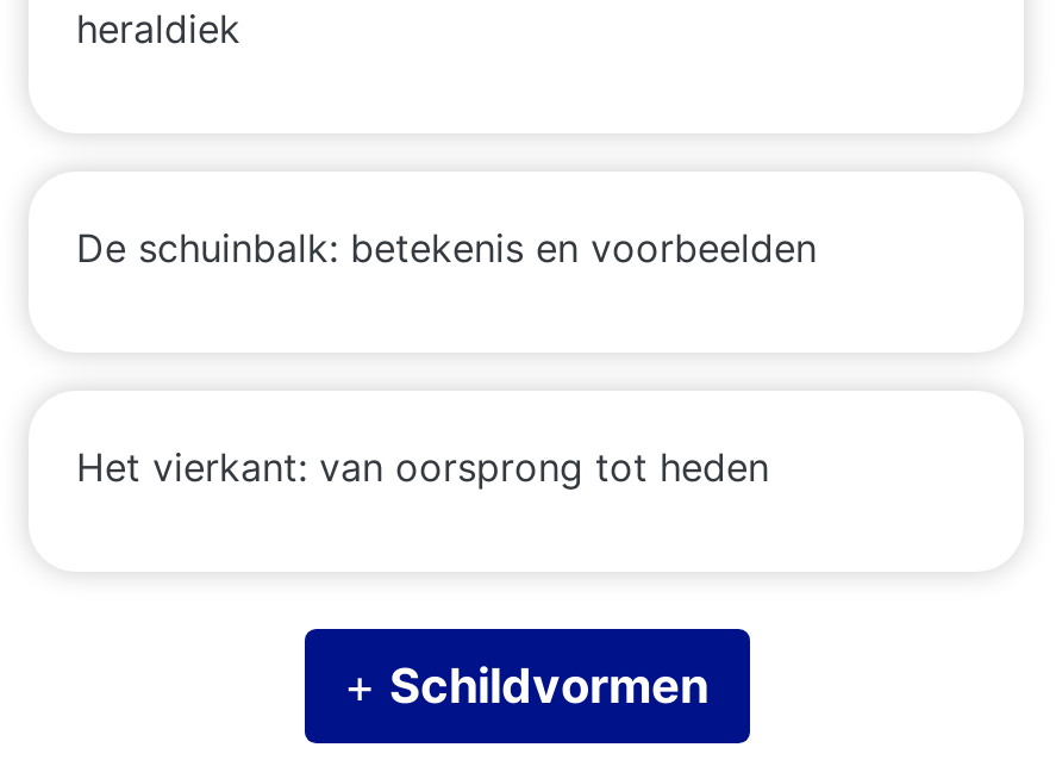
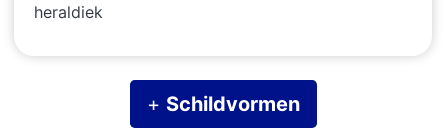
[76,224,817,272] De schuinbalk: betekenis en voorbeelden -> none
[76,443,769,491] Het vierkant: van oorsprong tot heden -> none

